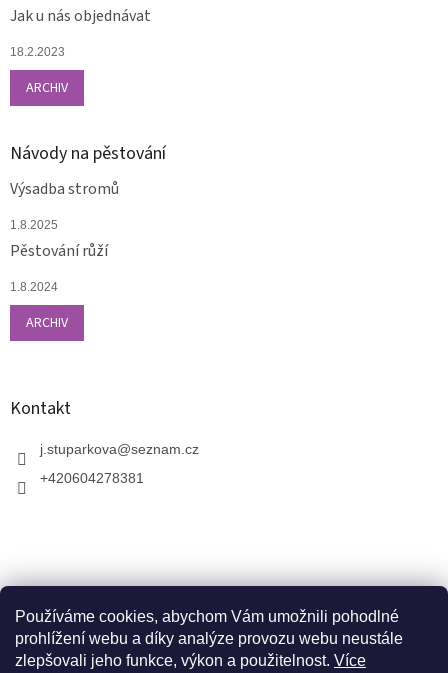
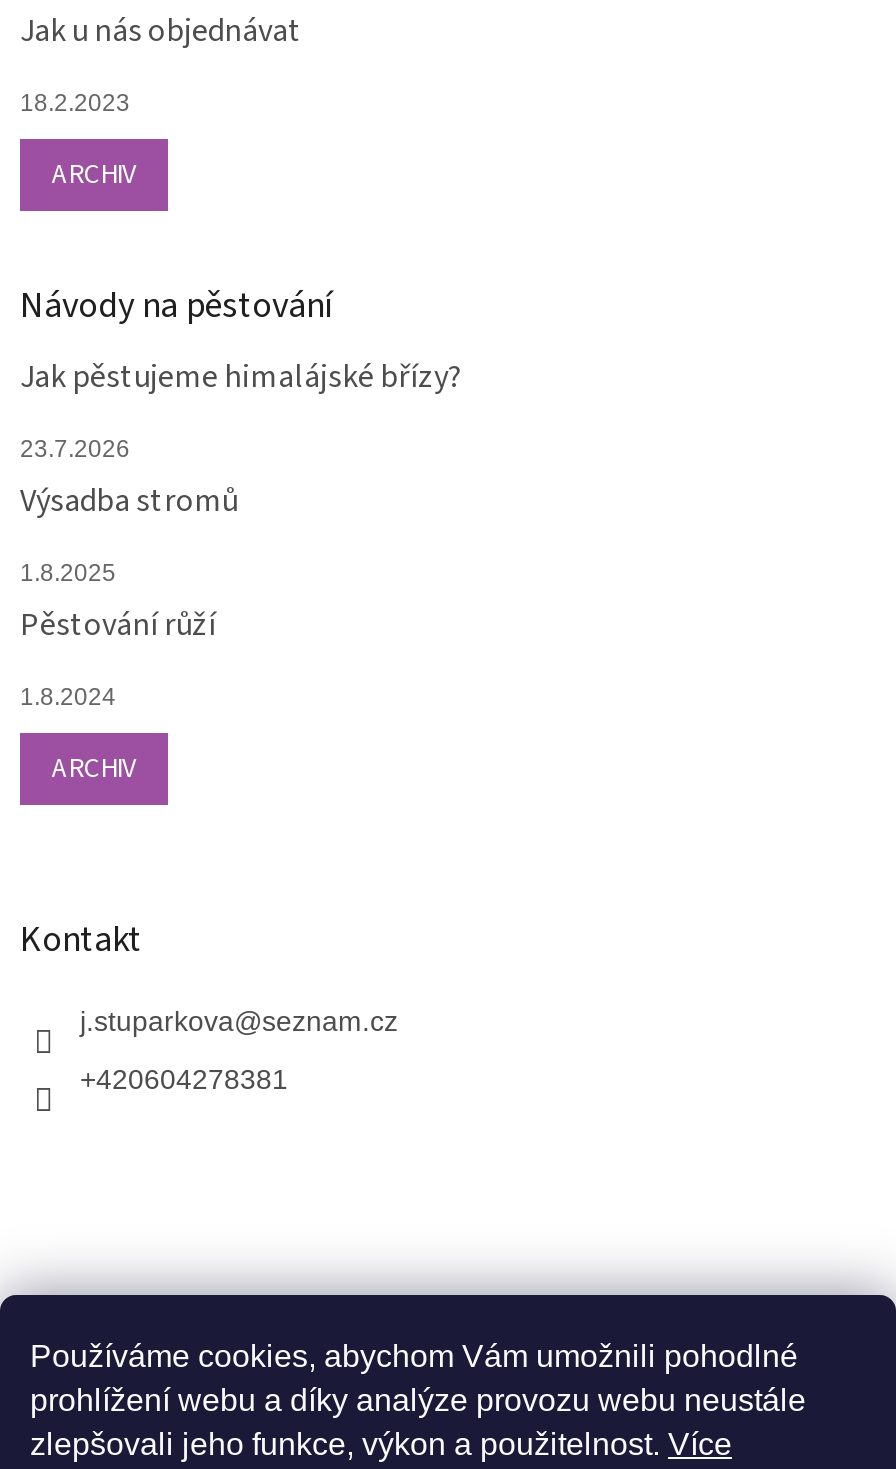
none -> [20,355,462,463] Jak pěstujeme himalájské břízy? | 23.7.2026

